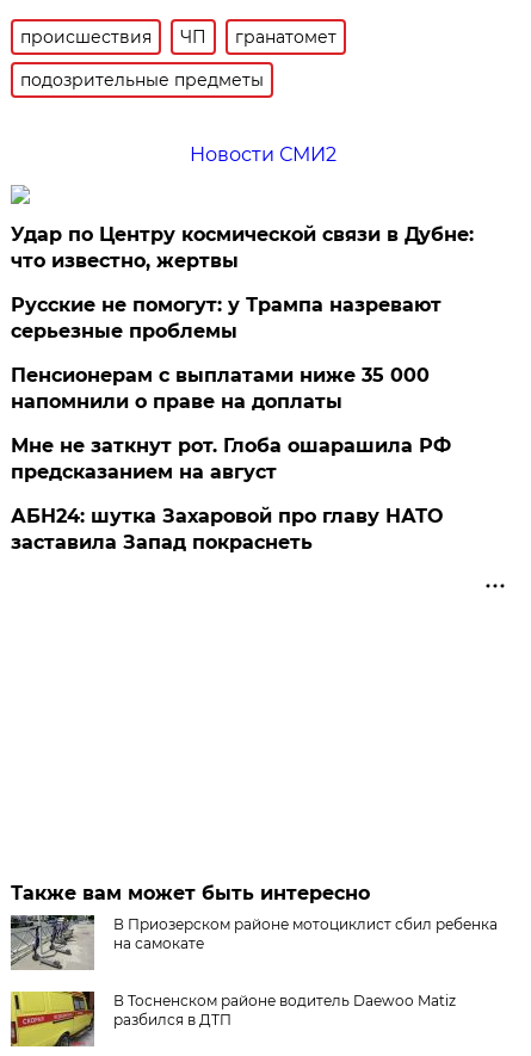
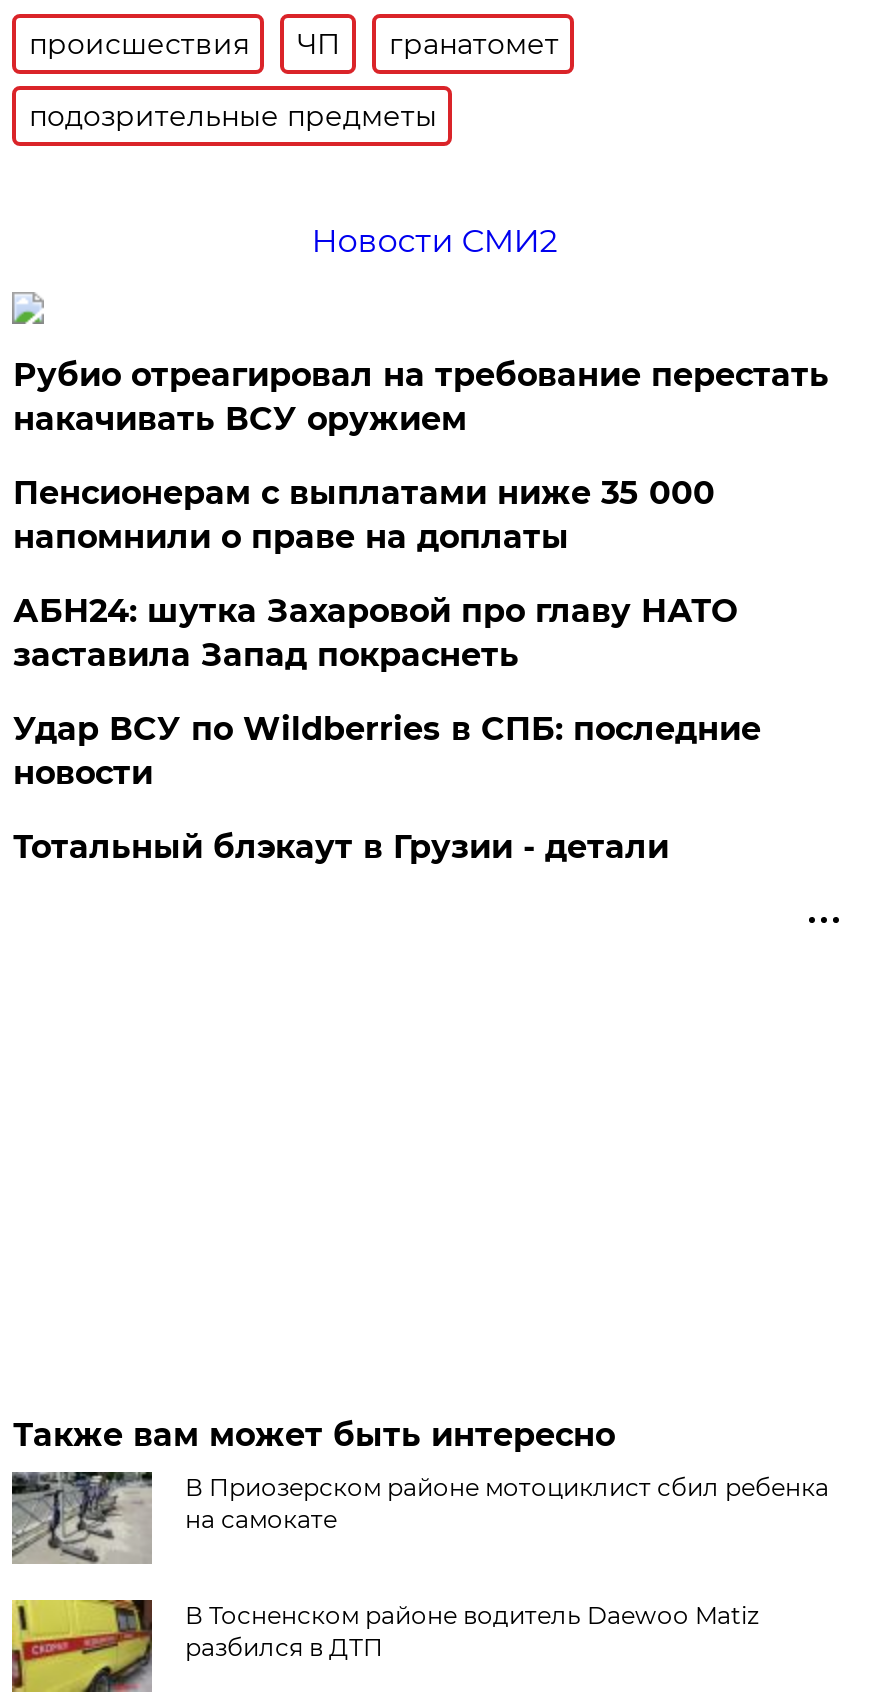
[11,223,474,342] Удар по Центру космической связи в Дубне: | что известно, жертвы | Русские не помогут: у Трампа назревают | серьезные проблемы -> [13,356,829,438] Рубио отреагировал на требование перестать | накачивать ВСУ оружием
moved [11,364,430,413] -> [13,474,715,556]: Пенсионерам с выплатами ниже 35 000 | напомнили о праве на доплаты
[11,434,452,483] Мне не заткнут рот. Глоба ошарашила РФ | предсказанием на август -> none
moved [11,505,443,554] -> [13,592,737,674]: АБН24: шутка Захаровой про главу НАТО | заставила Запад покраснеть
none -> [13,710,761,866] Удар ВСУ по Wildberries в СПБ: последние | новости | Тотальный блэкаут в Грузии - детали

